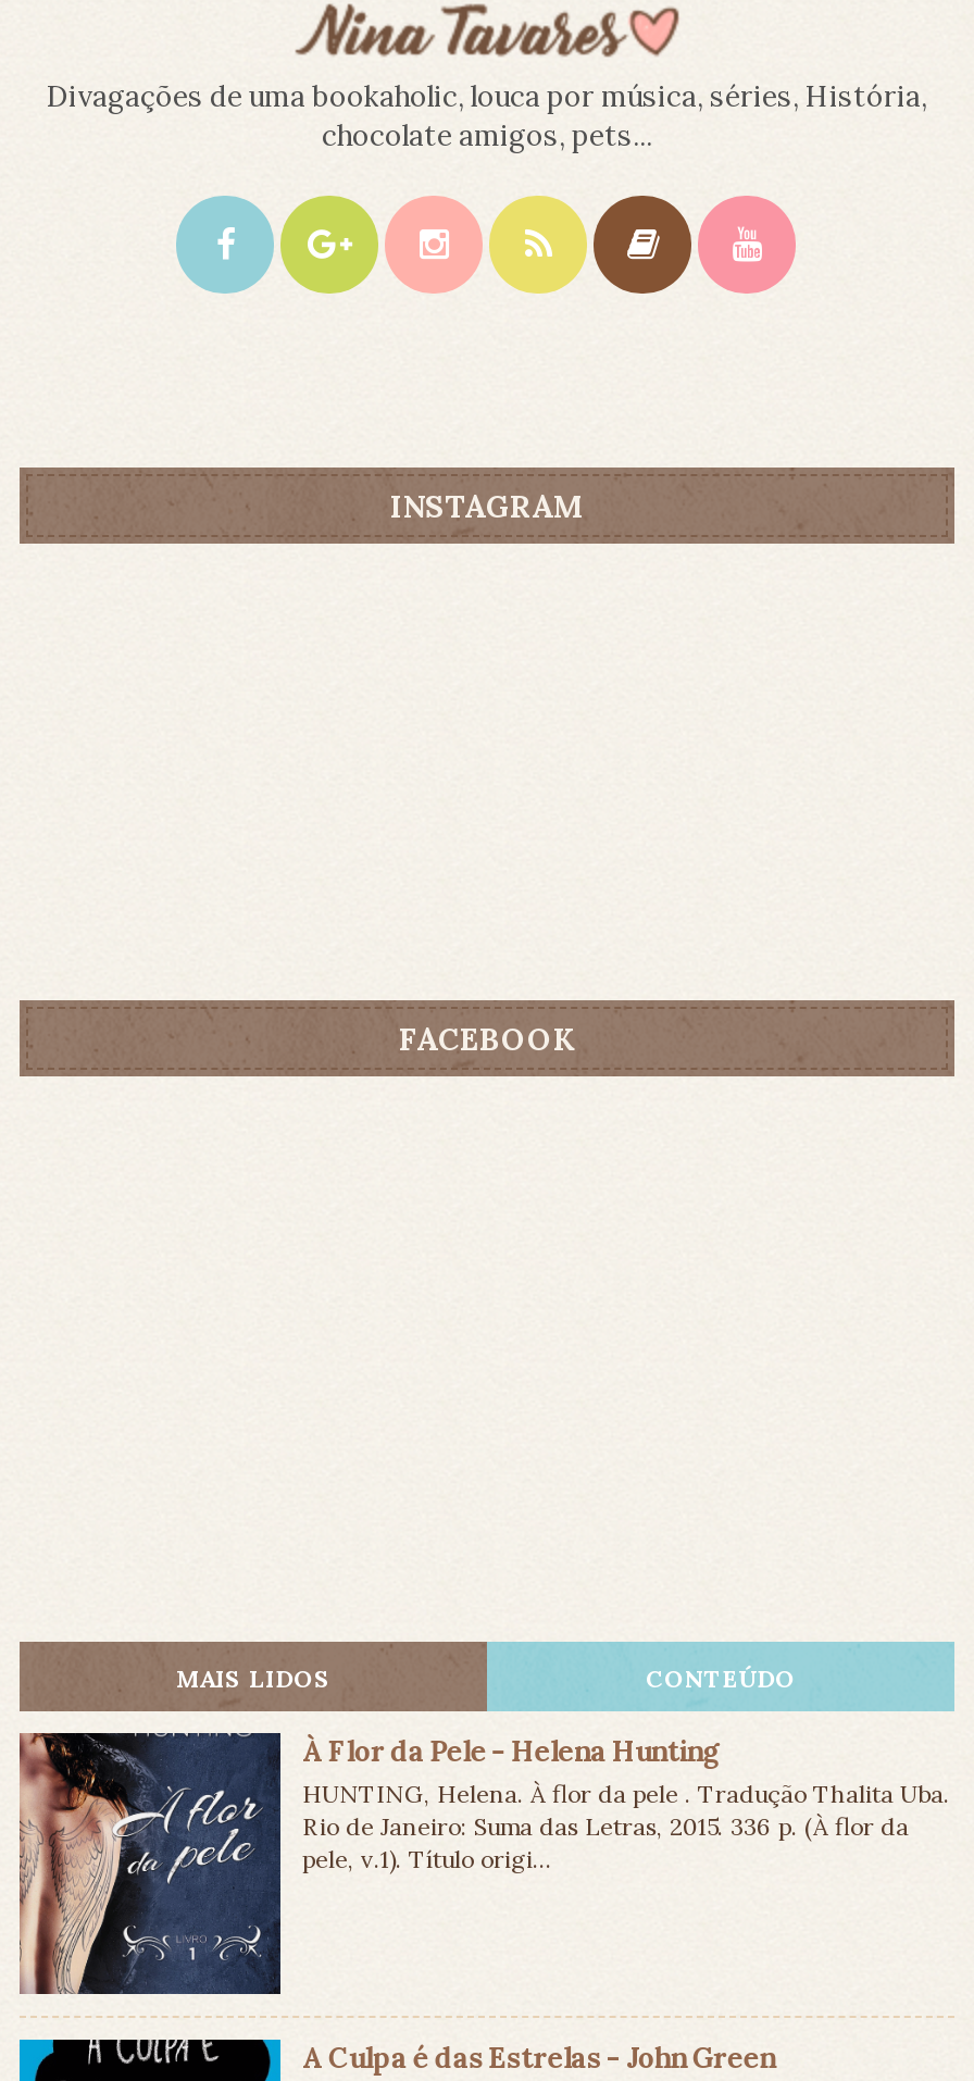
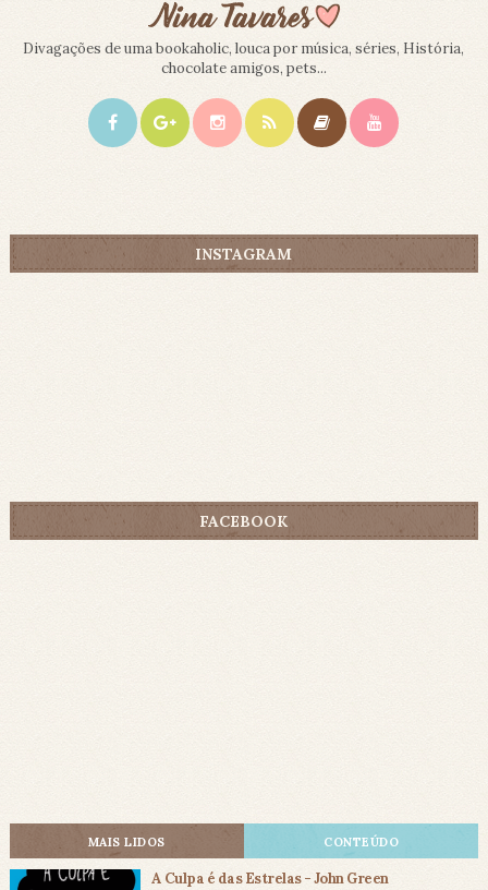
[17,1731,950,2018] [image] | À Flor da Pele - Helena Hunting | HUNTING, Helena. À flor da pele . Tradução Thalita Uba. | Rio de Janeiro: Suma das Letras, 2015. 336 p. (À flor da | pele, v.1). Título origi... -> none

